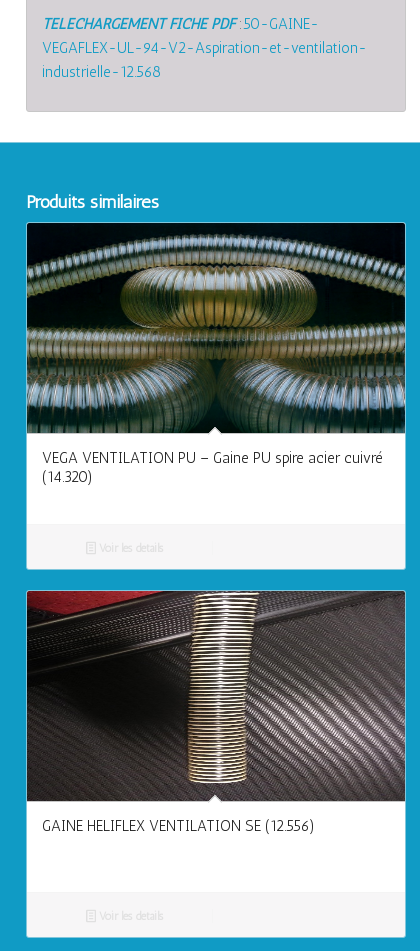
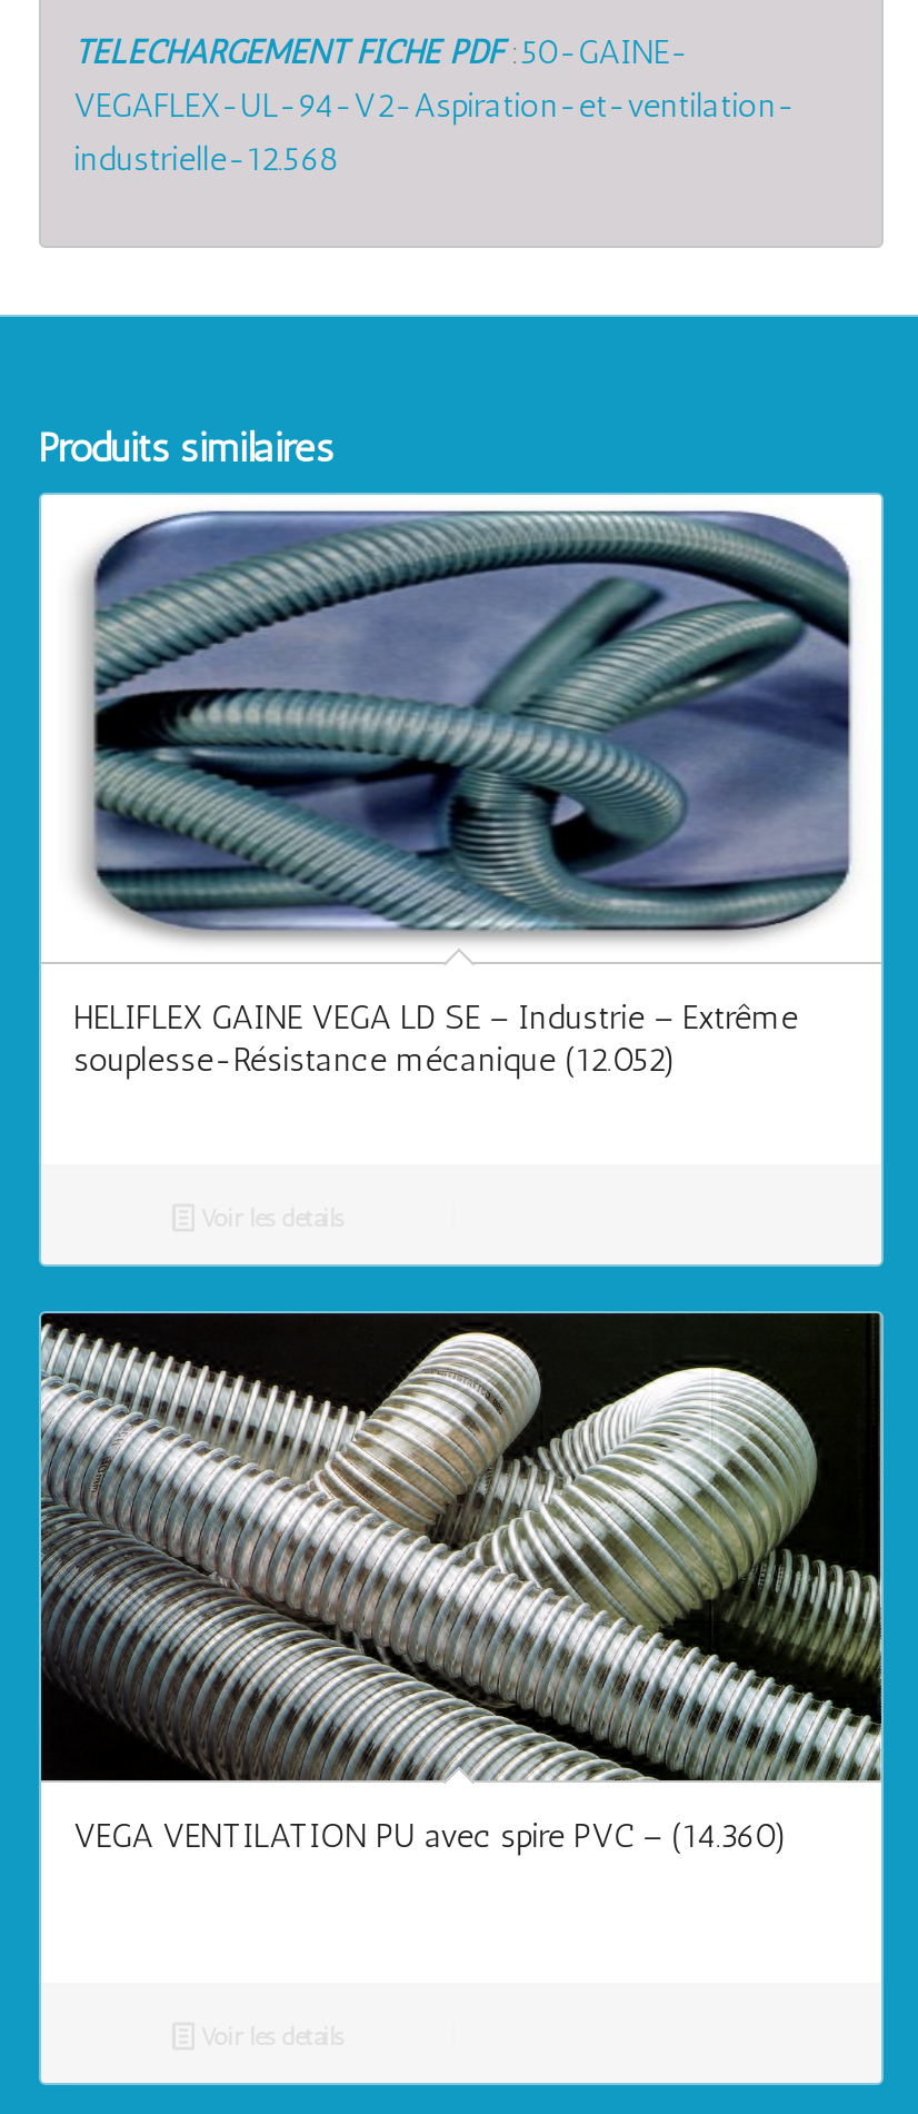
[26,222,406,486] [image] | VEGA VENTILATION PU – Gaine PU spire acier cuivré | (14.320) -> [39,493,884,1080] [image] | HELIFLEX GAINE VEGA LD SE – Industrie – Extrême | souplesse-Résistance mécanique (12.052)
[26,590,406,835] [image] | GAINE HELIFLEX VENTILATION SE (12.556) -> [39,1311,884,1856] [image] | VEGA VENTILATION PU avec spire PVC – (14.360)

